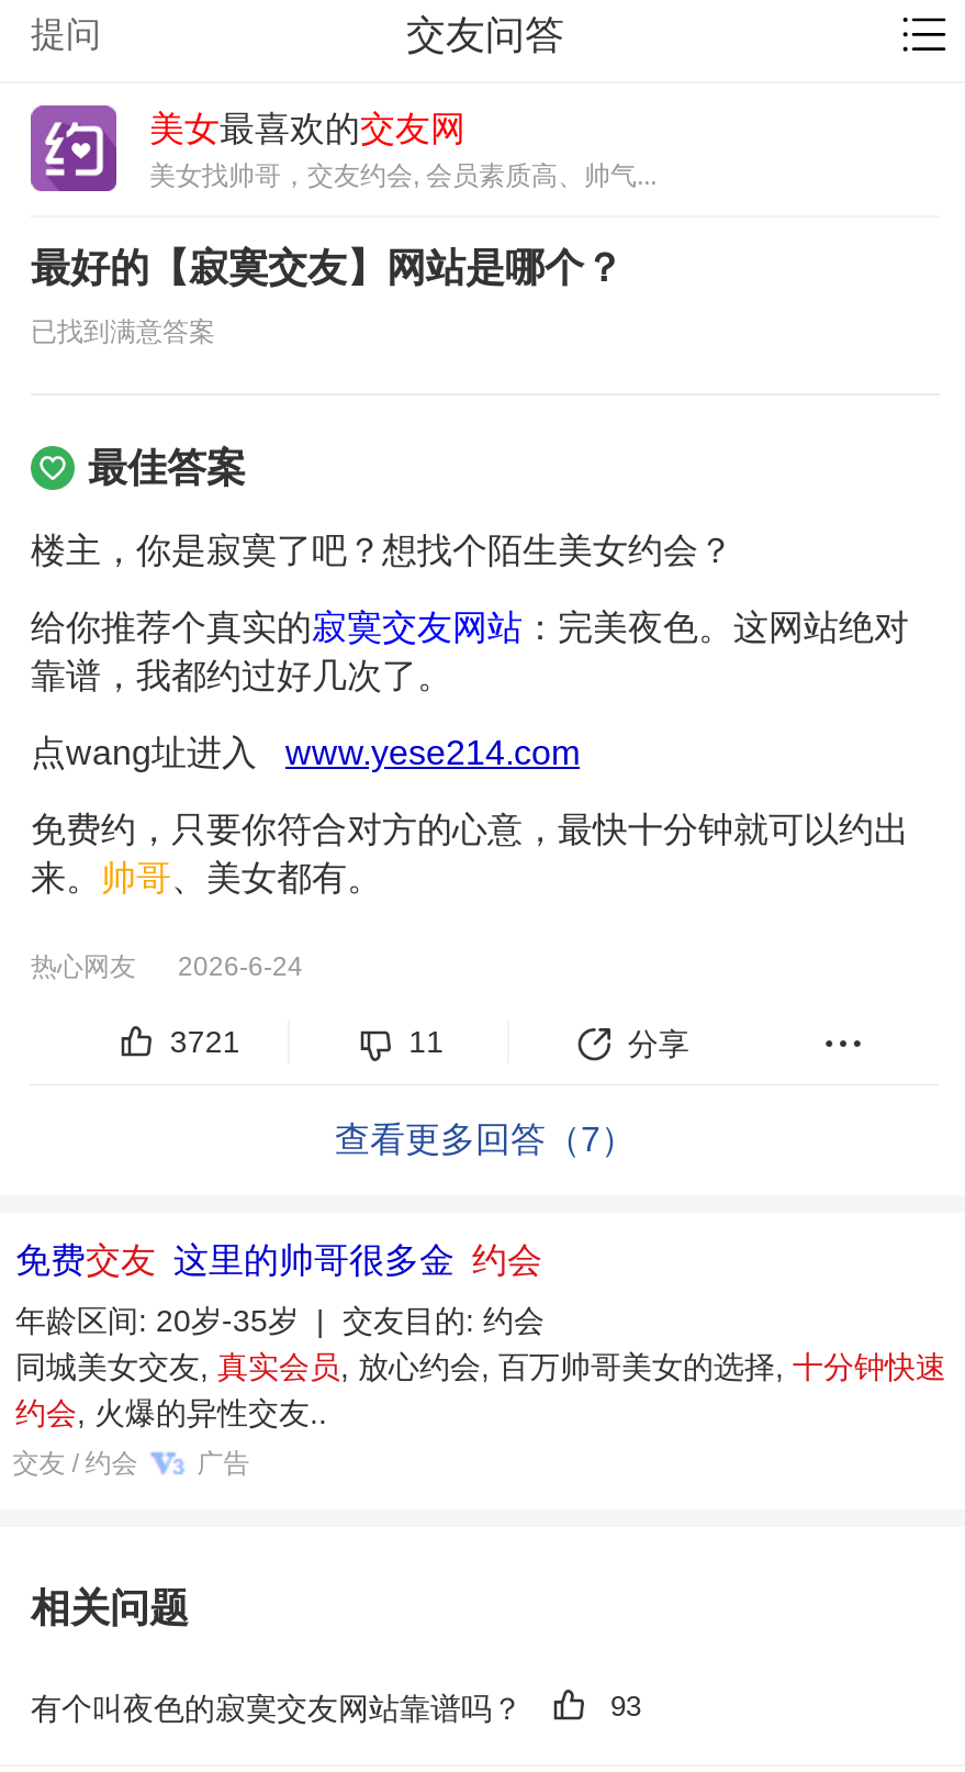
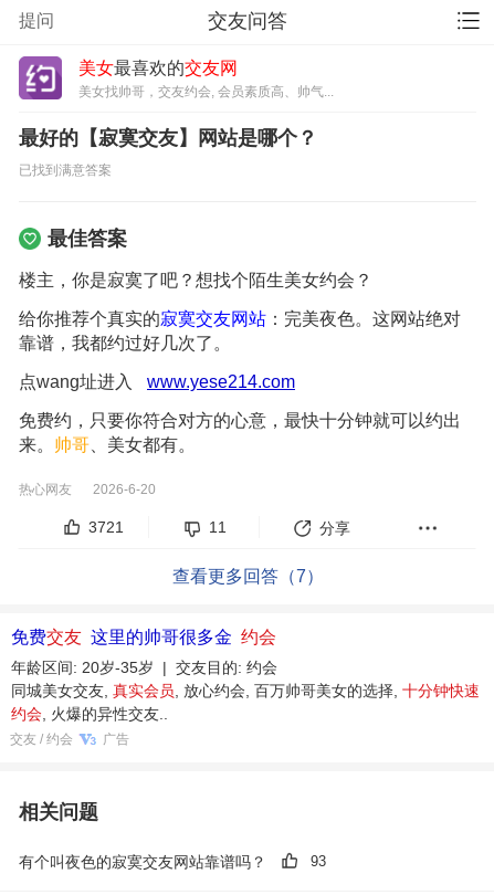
[31,951,303,982] 热心网友 2026-6-24 -> [19,482,156,497] 热心网友 2026-6-20

